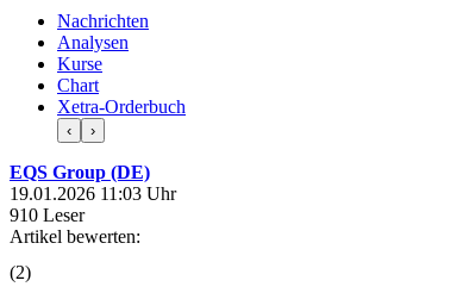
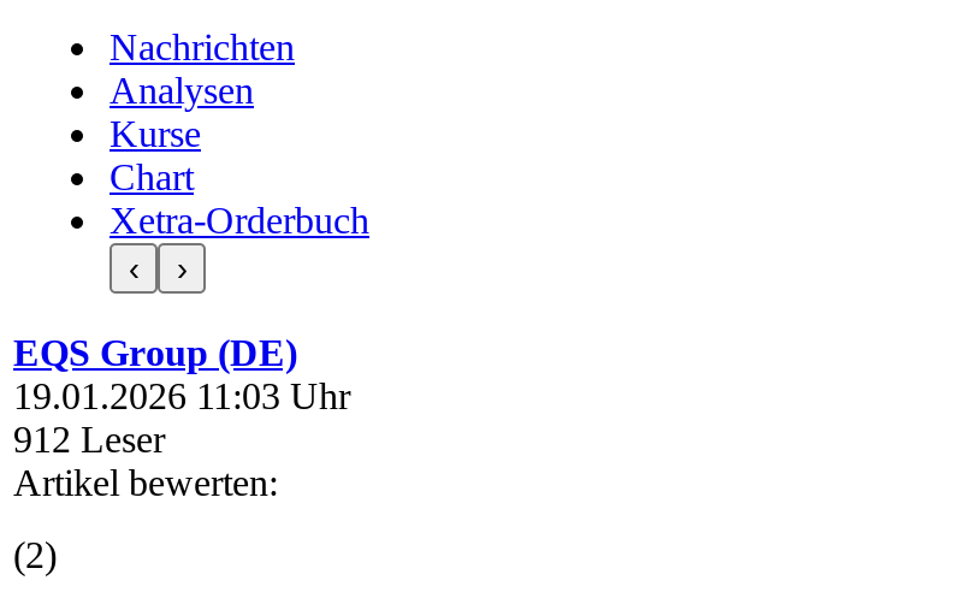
[10,205,85,225] 910 Leser -> [13,418,165,459] 912 Leser

